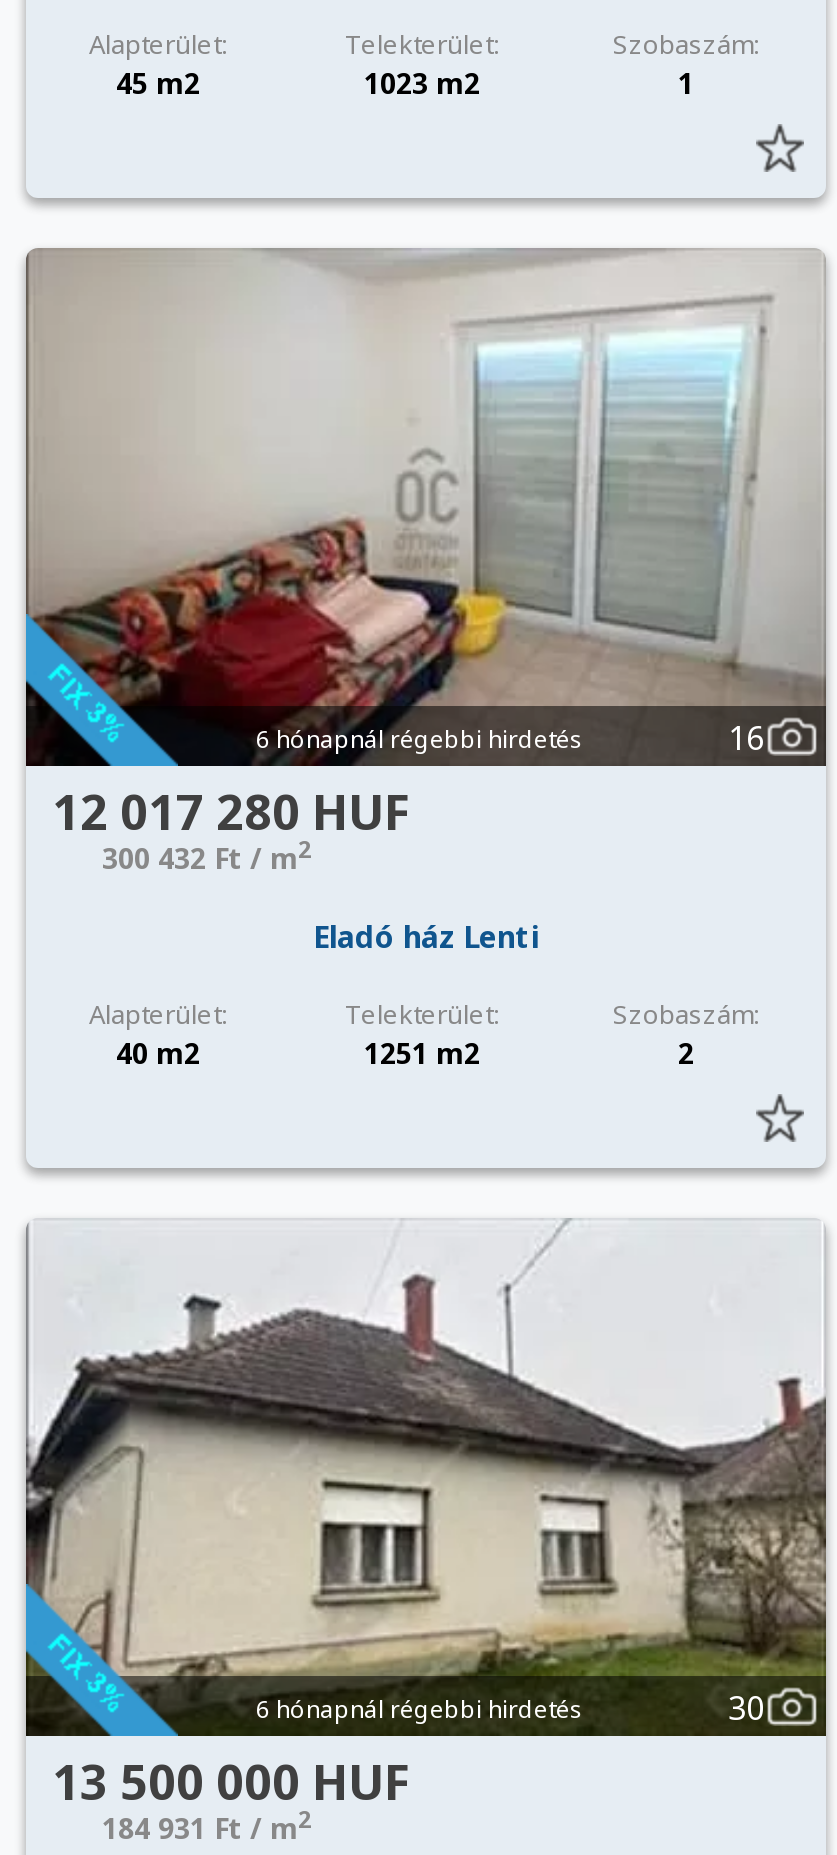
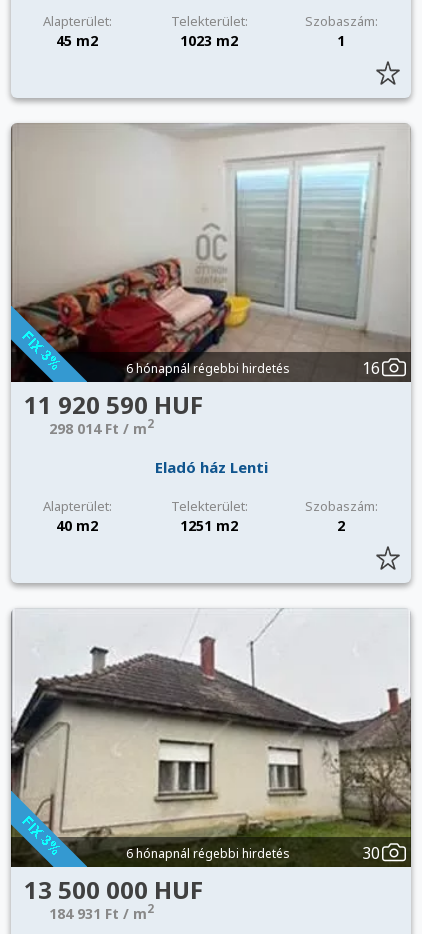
[52,778,410,844] 12 017 280 HUF -> [24,388,203,421] 11 920 590 HUF
[102,834,312,877] 300 432 Ft / m2 -> [49,416,154,437] 298 014 Ft / m2

